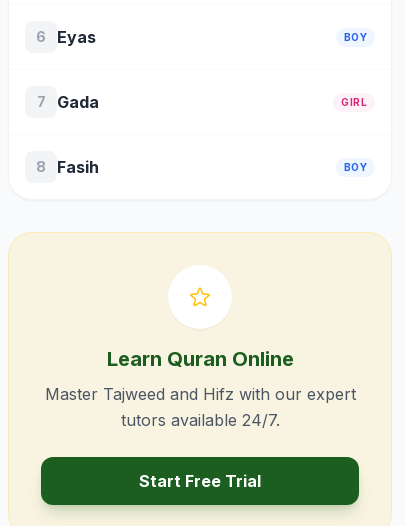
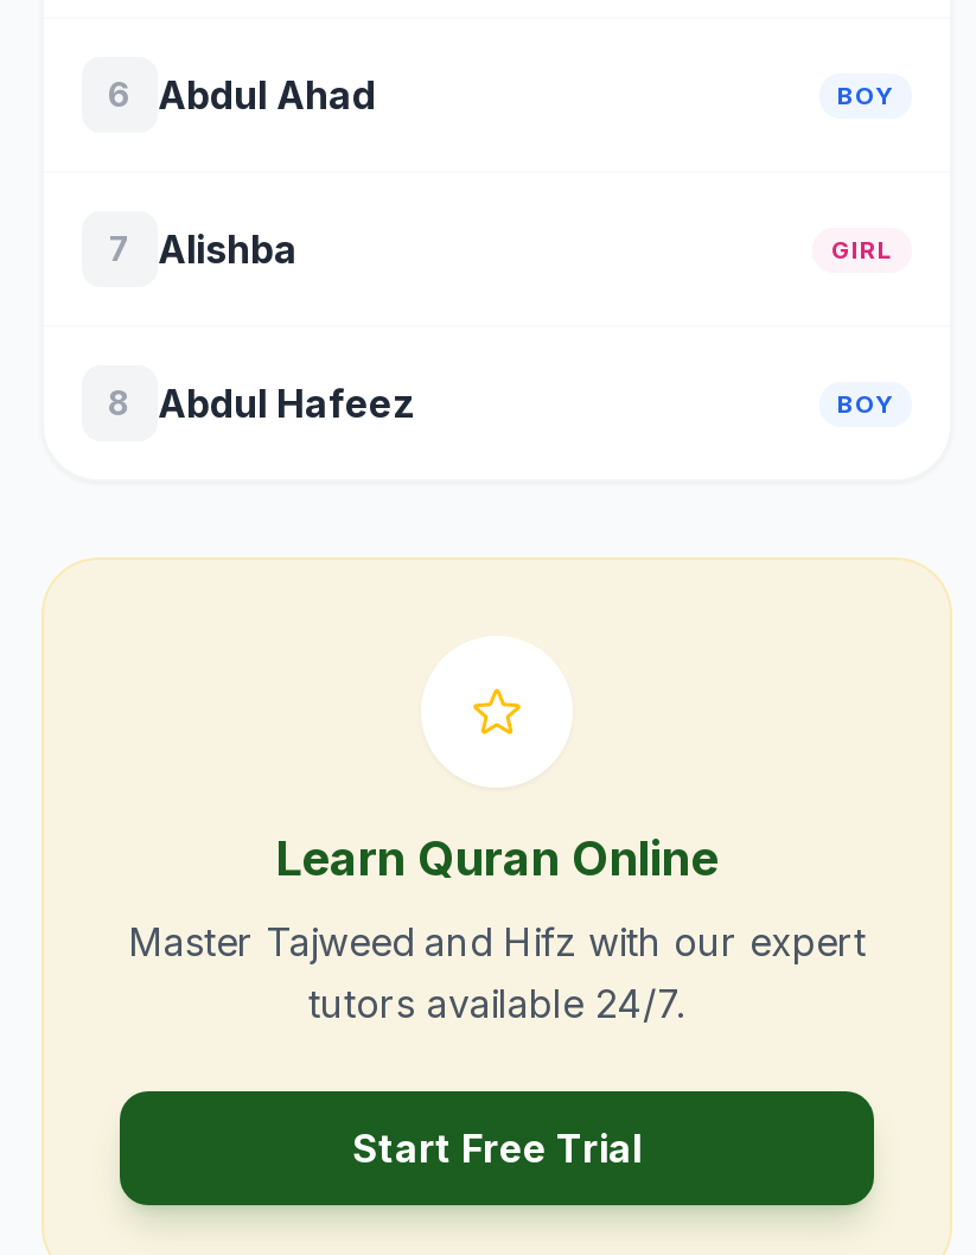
[57,27,96,47] Eyas -> [158,71,376,119] Abdul Ahad
[57,92,99,112] Gada -> [158,225,298,273] Alishba
[57,157,99,177] Fasih -> [158,380,414,427] Abdul Hafeez

